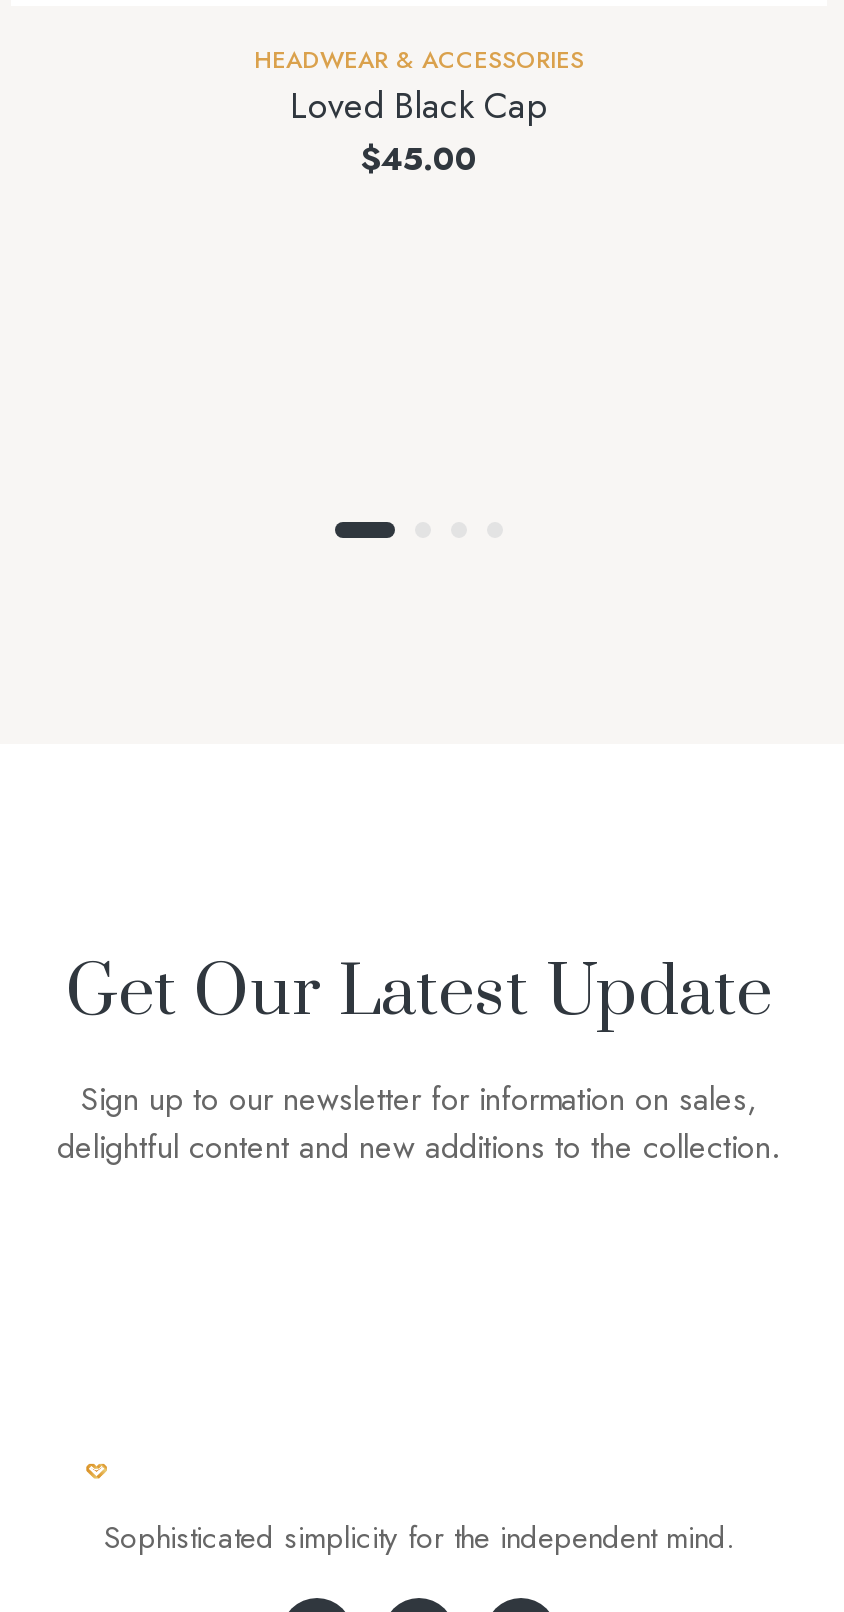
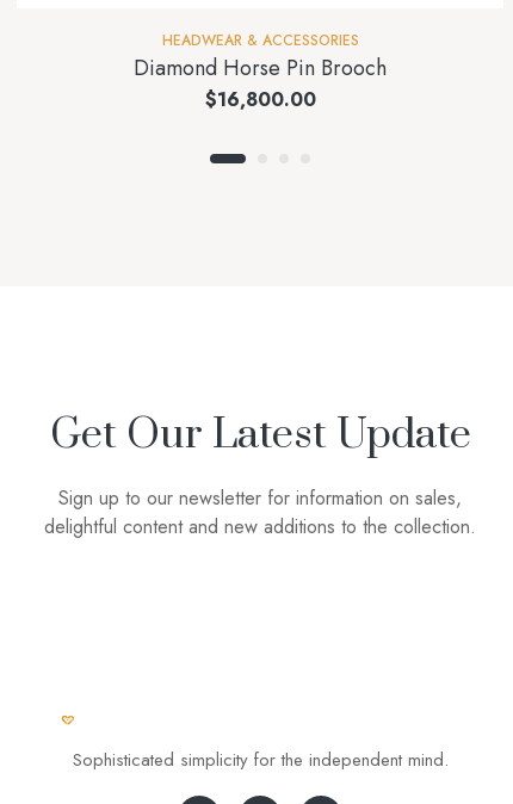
[290,80,548,182] Loved Black Cap | $45.00 -> [134,53,387,113] Diamond Horse Pin Brooch | $16,800.00

